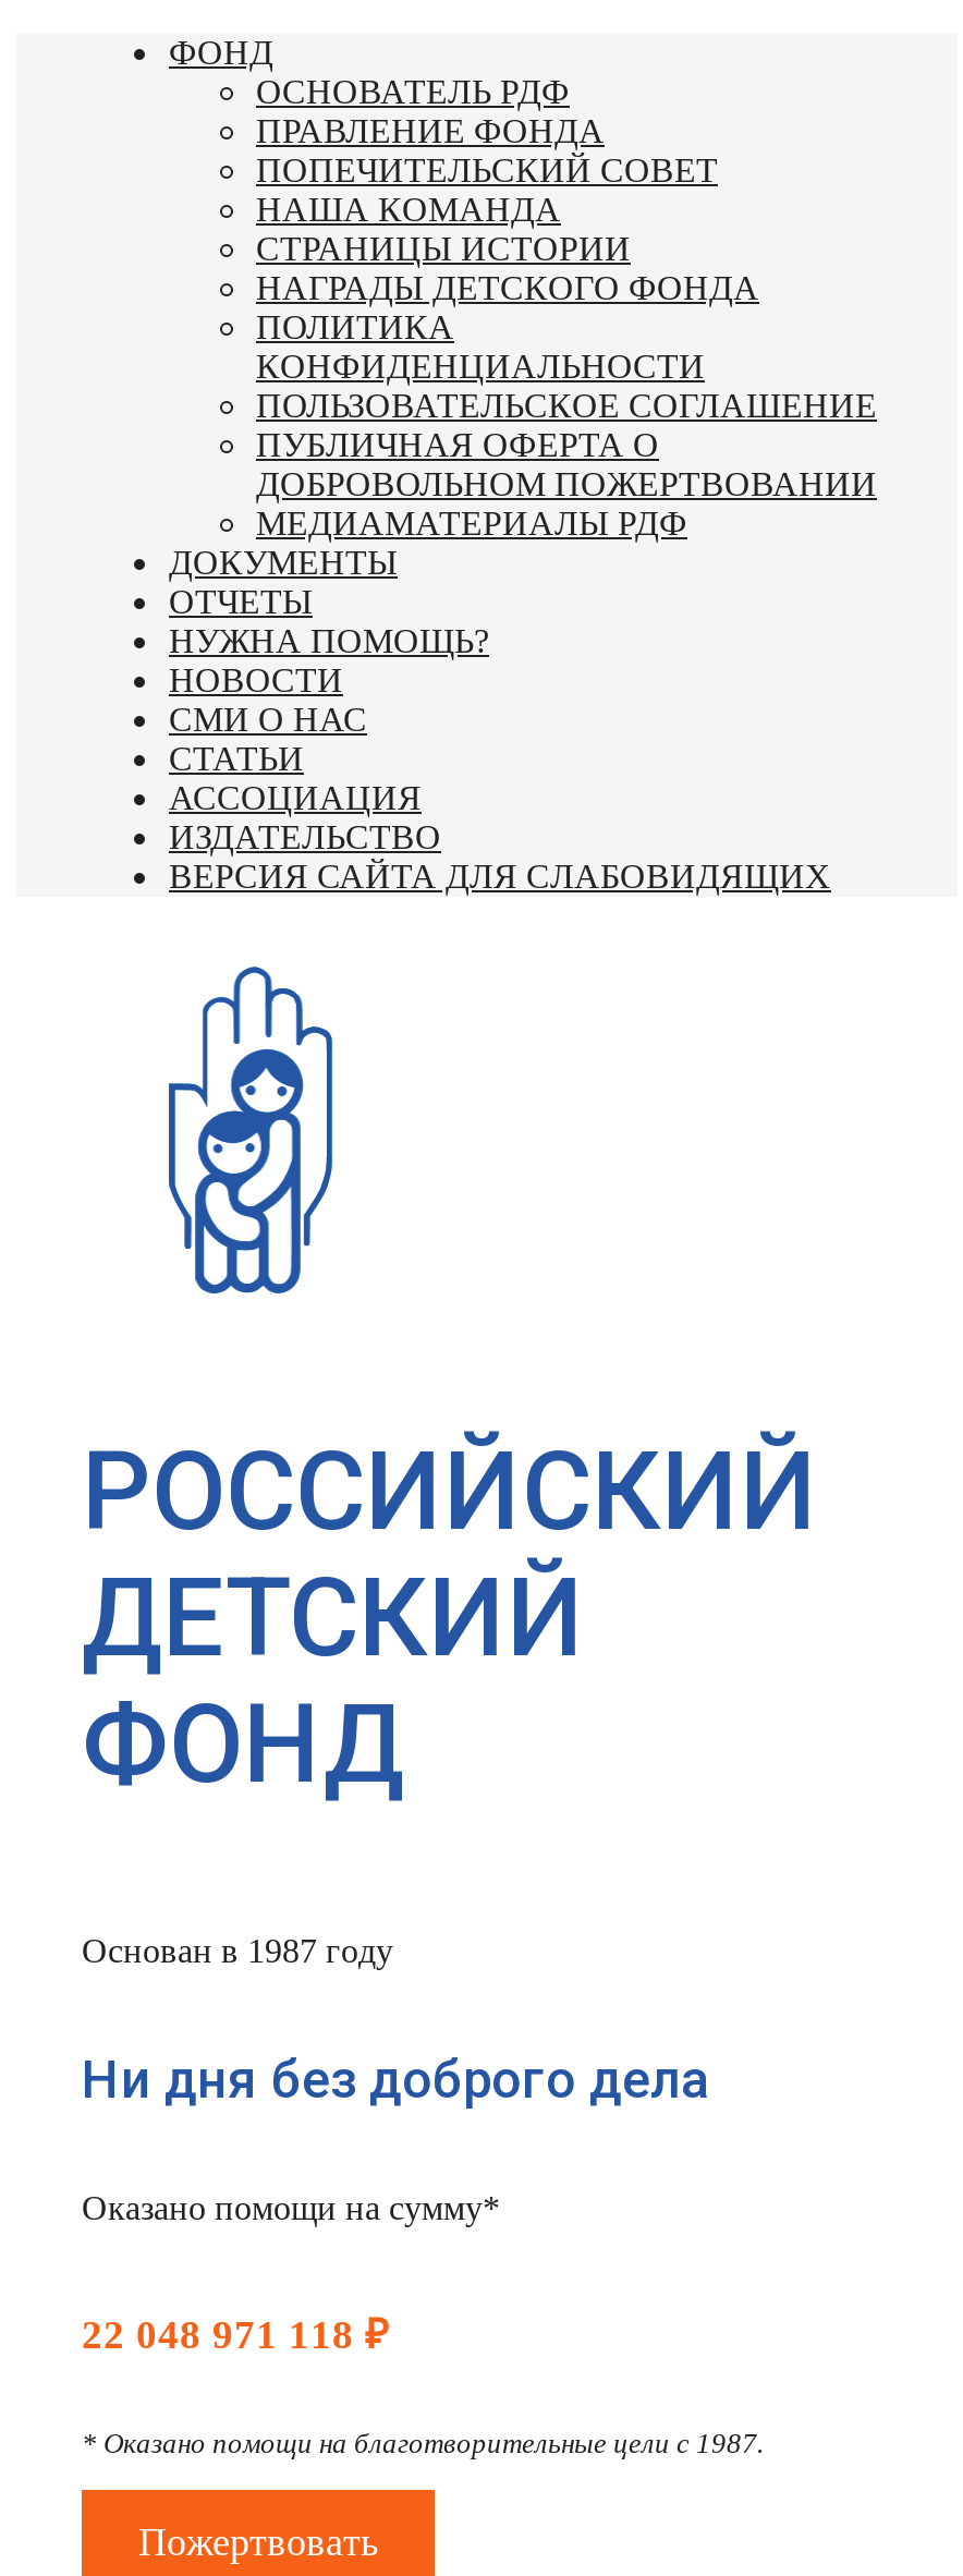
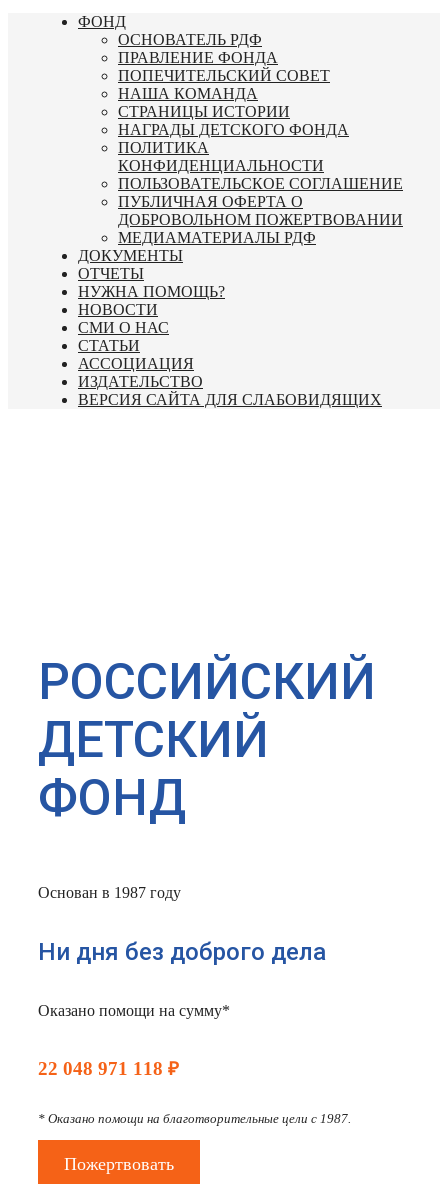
[167,964,334,1296] [image] -> none

